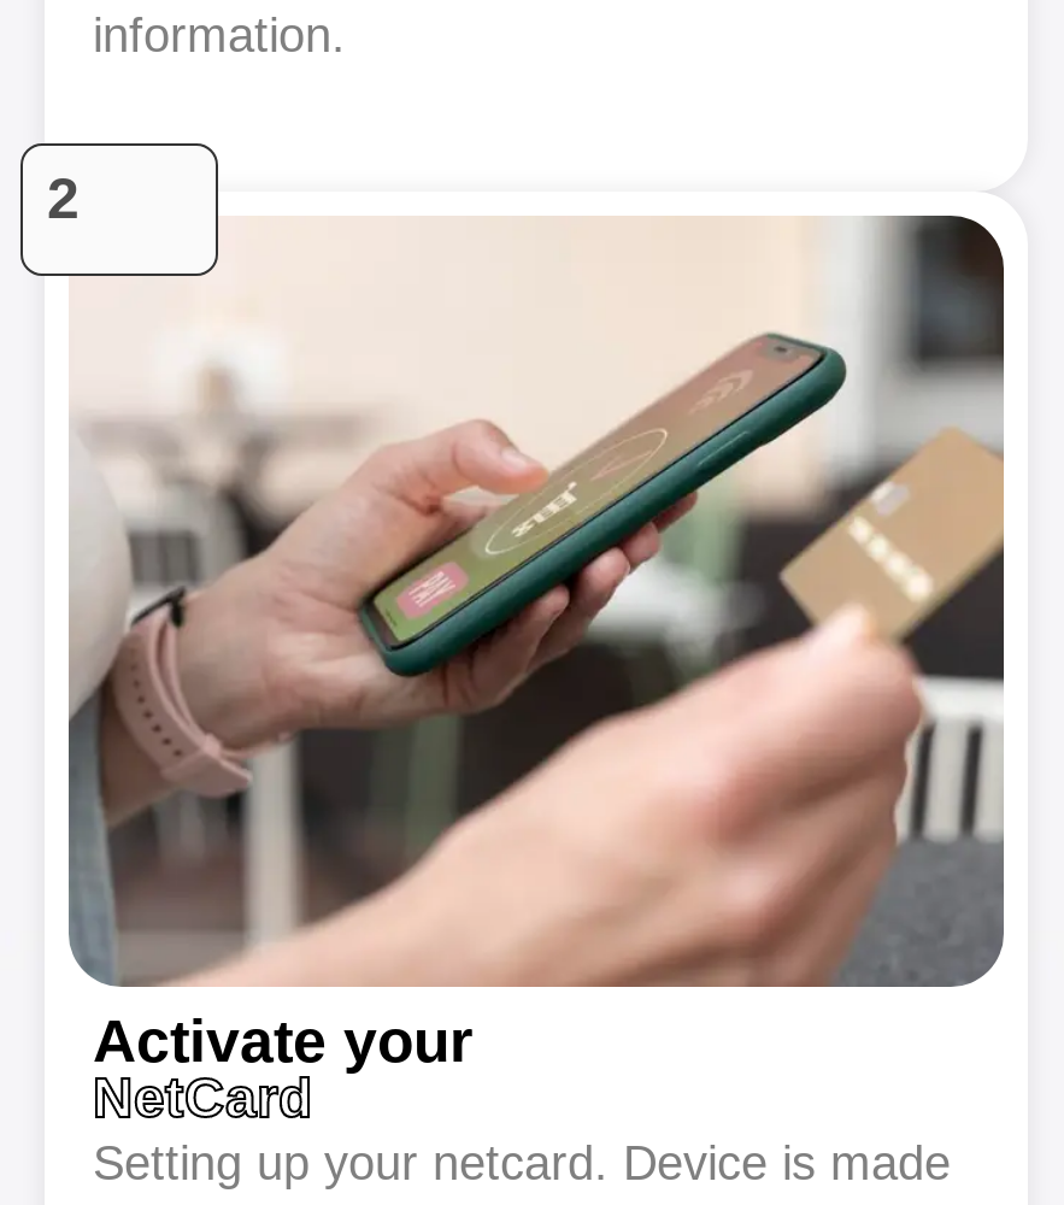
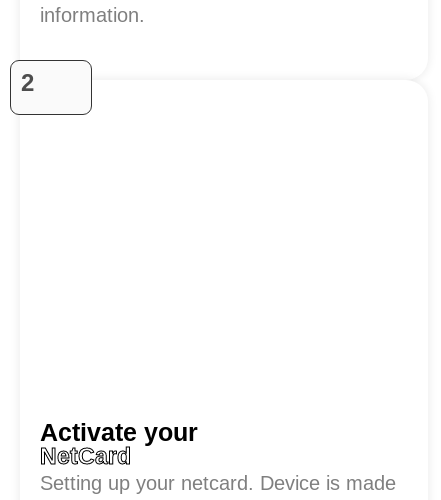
[66,212,1006,991] [image] -> none

